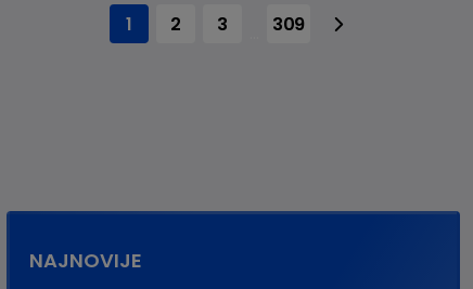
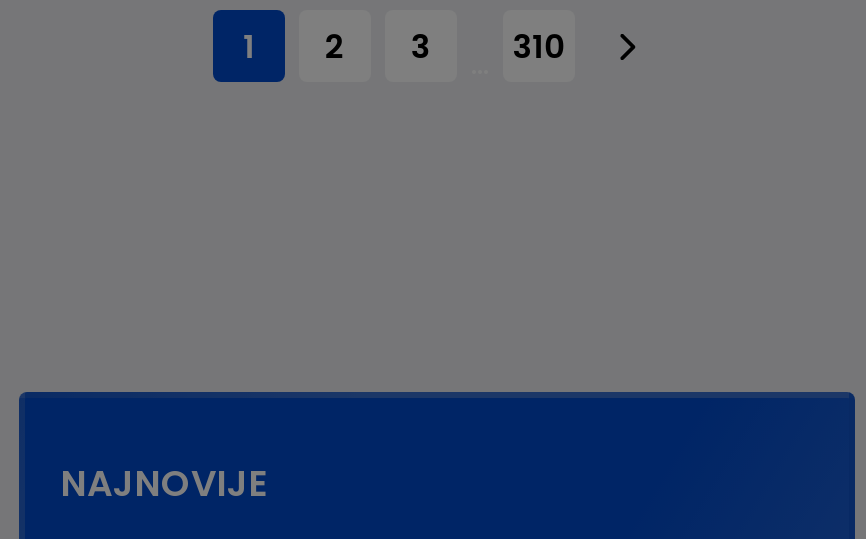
[126,11,305,46] 1 2 3 ... 309 -> [243,23,565,86] 1 2 3 ... 310

